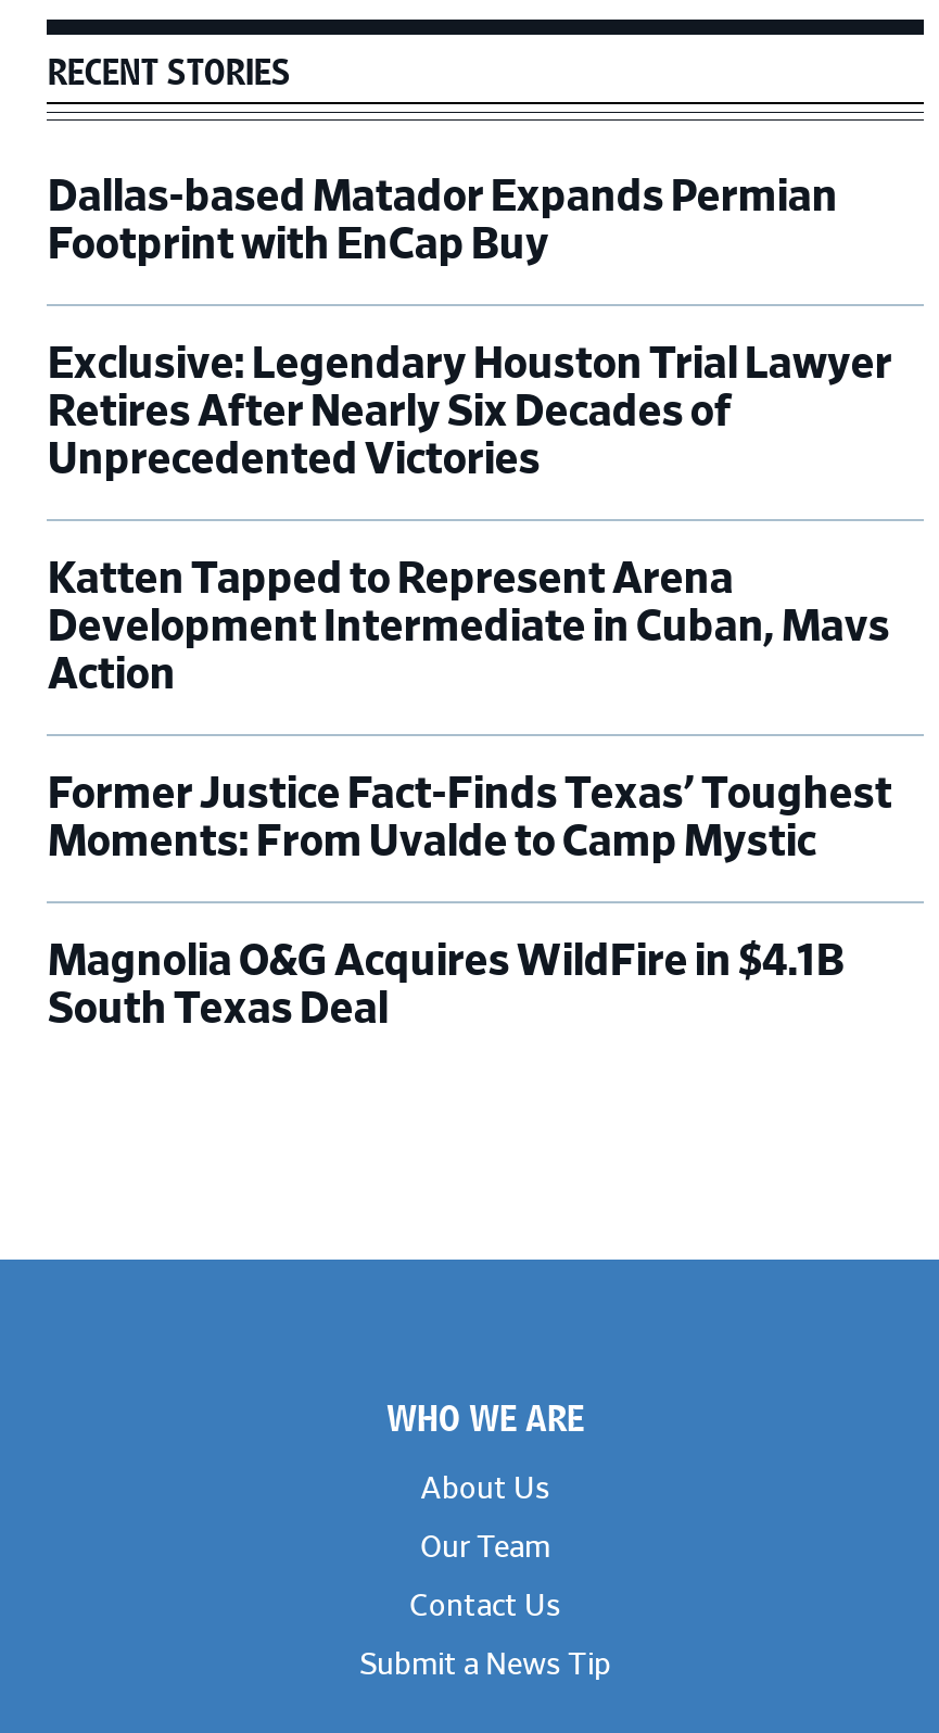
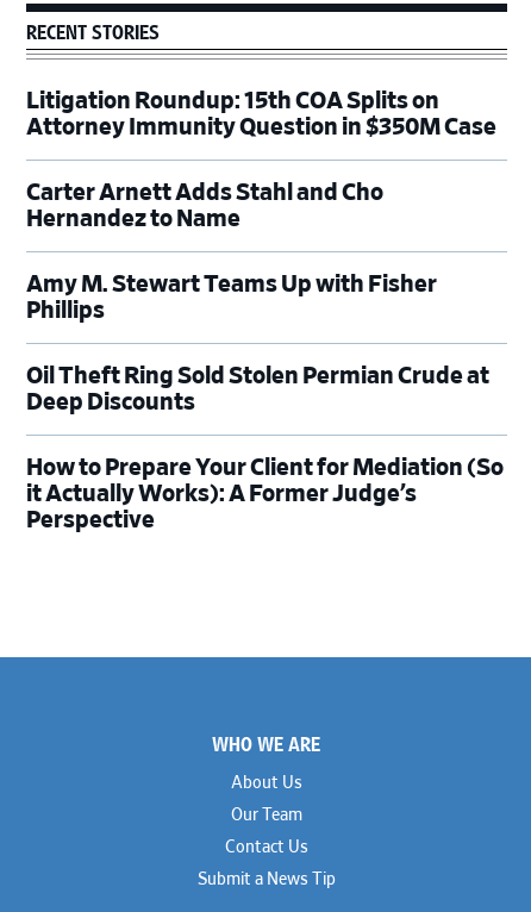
[48,177,838,268] Dallas-based Matador Expands Permian | Footprint with EnCap Buy -> [27,90,497,140] Litigation Roundup: 15th COA Splits on | Attorney Immunity Question in $350M Case
[48,344,892,483] Exclusive: Legendary Houston Trial Lawyer | Retires After Nearly Six Decades of | Unprecedented Victories -> [27,181,384,231] Carter Arnett Adds Stahl and Cho | Hernandez to Name
[48,559,890,698] Katten Tapped to Represent Arena | Development Intermediate in Cuban, Mavs | Action -> [27,273,437,323] Amy M. Stewart Teams Up with Fisher | Phillips
[48,774,892,865] Former Justice Fact-Finds Texas’ Toughest | Moments: From Uvalde to Camp Mystic -> [27,365,490,415] Oil Theft Ring Sold Stolen Permian Crude at | Deep Discounts
[48,941,844,1032] Magnolia O&G Acquires WildFire in $4.1B | South Texas Deal -> [27,456,504,533] How to Prepare Your Client for Mediation (So | it Actually Works): A Former Judge’s | Perspective

